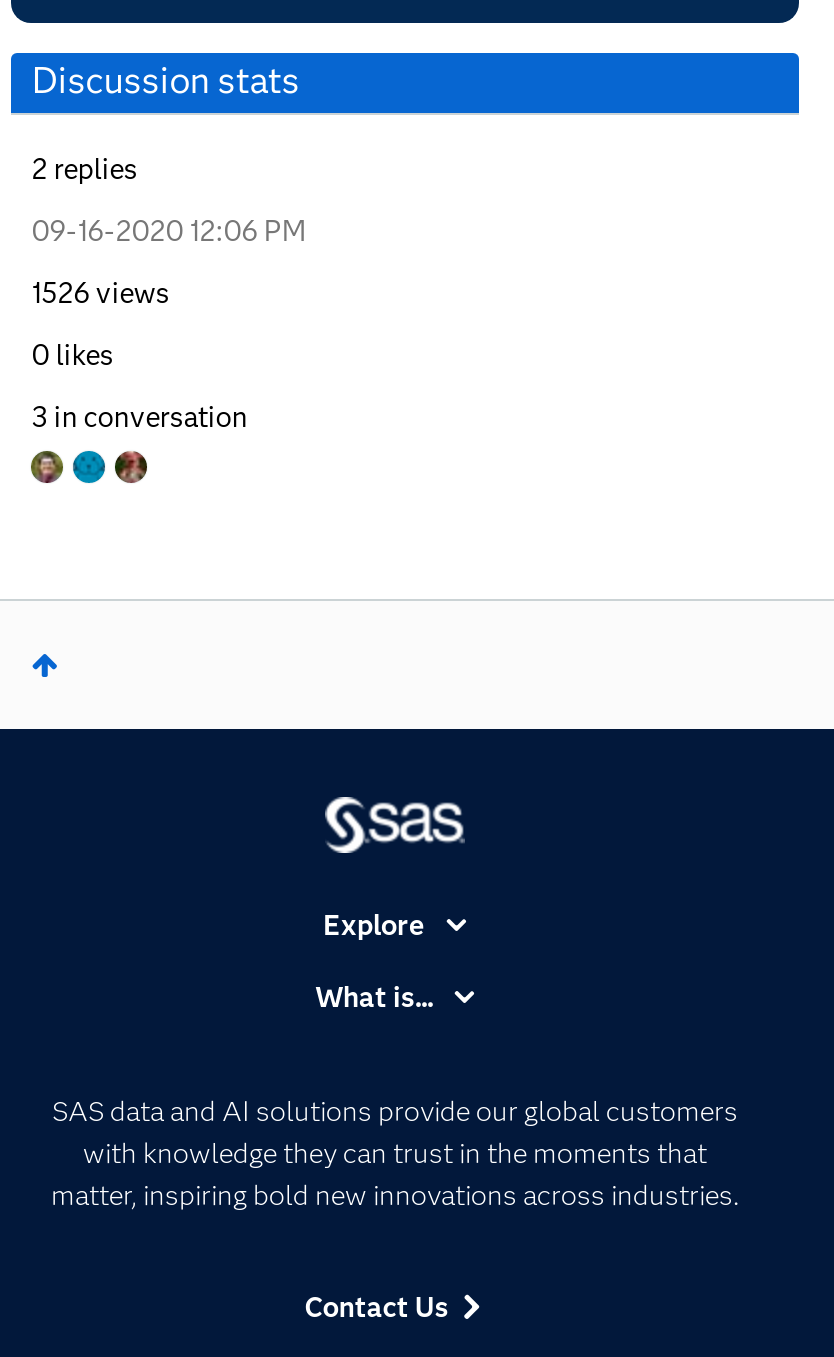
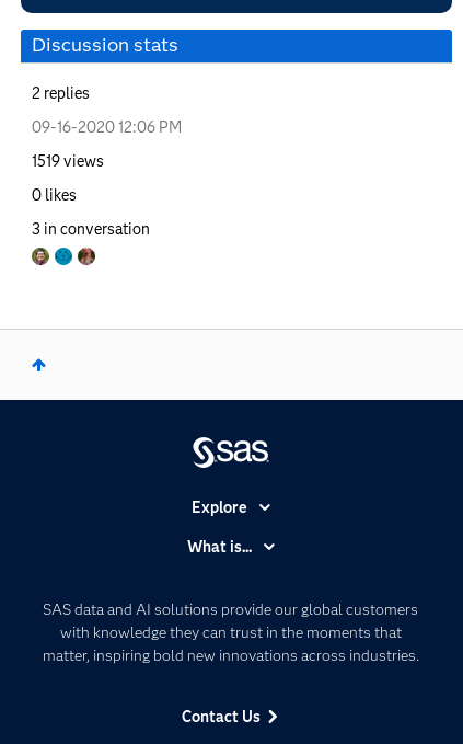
[32,274,170,310] 1526 views -> [32,151,104,171] 1519 views

